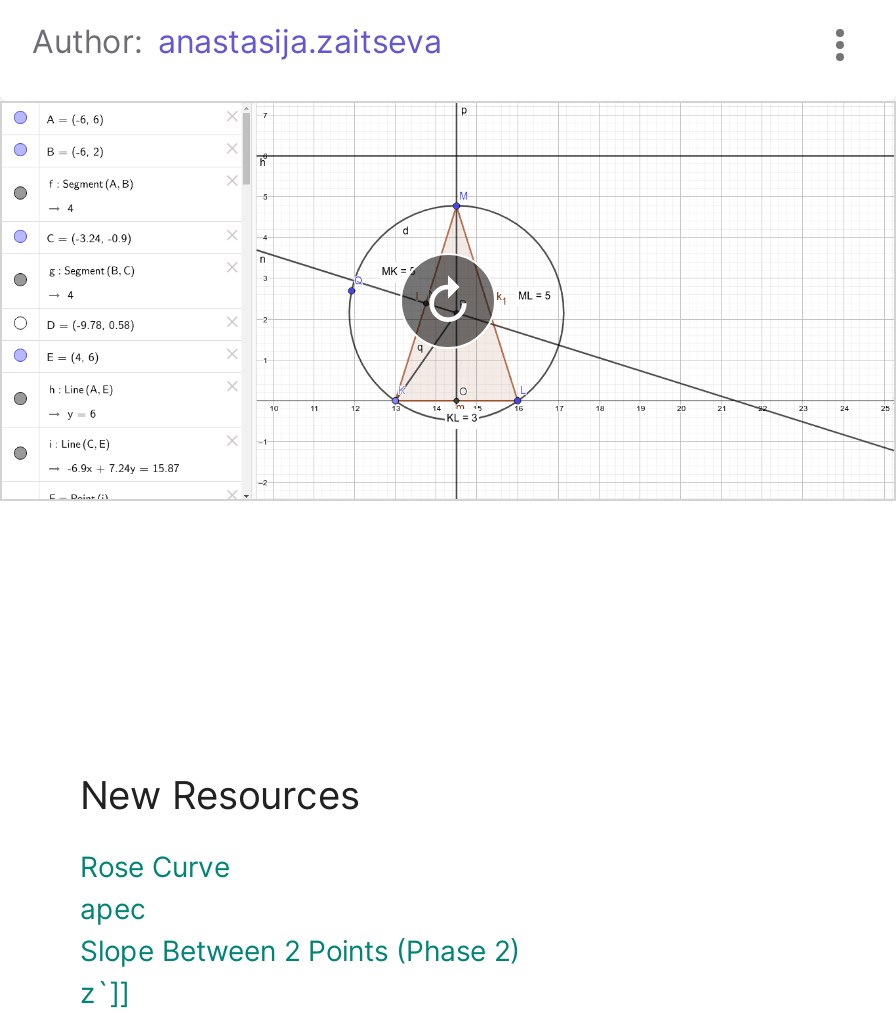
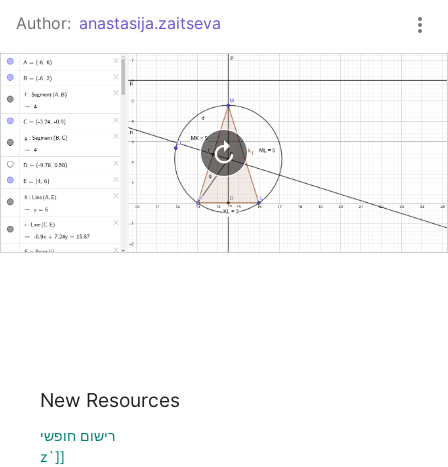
[80,849,520,967] Rose Curve | apec | Slope Between 2 Points (Phase 2) -> [40,427,115,444] רישום חופשי

